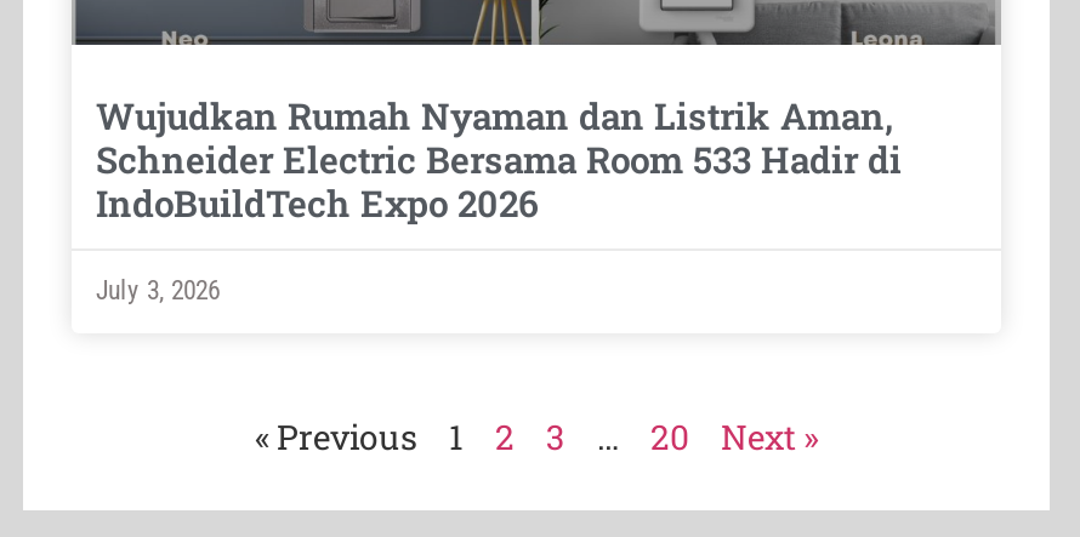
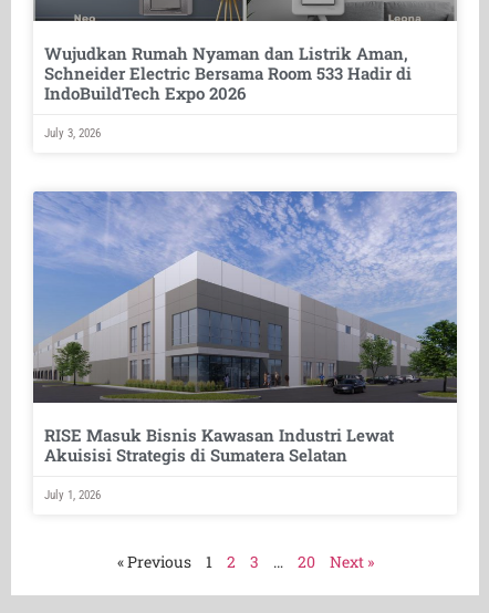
none -> [32,190,458,502] [image] | RISE Masuk Bisnis Kawasan Industri Lewat | Akuisisi Strategis di Sumatera Selatan | July 1, 2026

